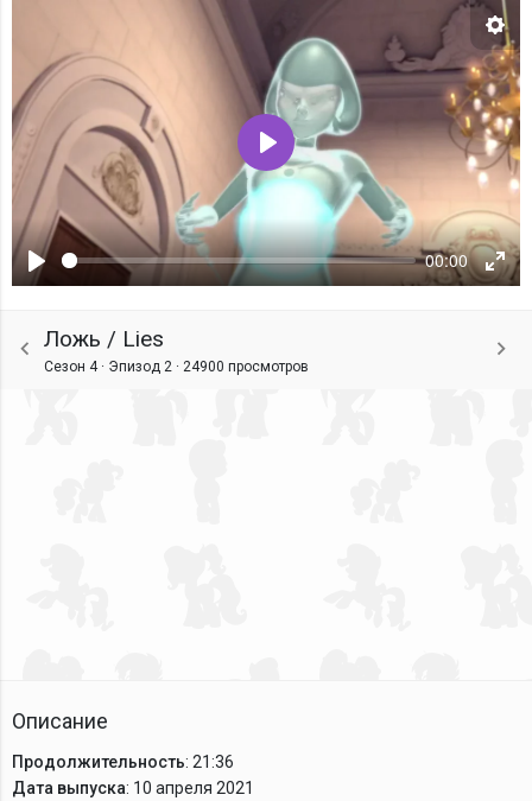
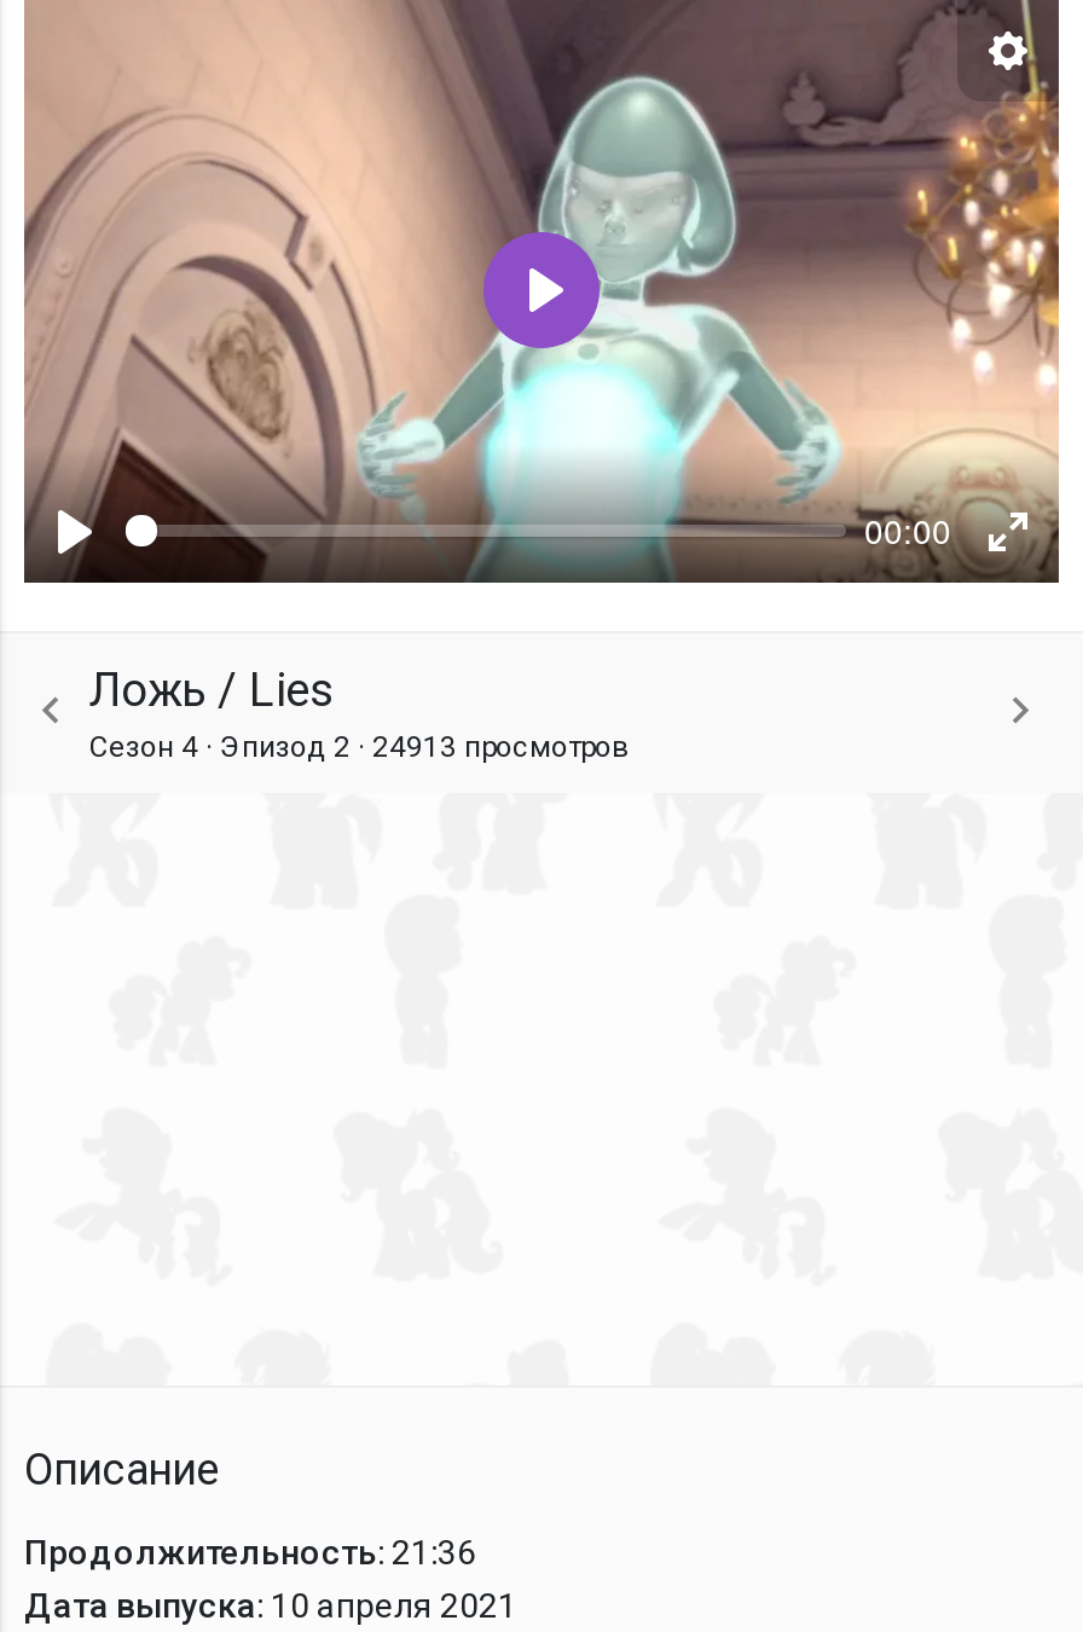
[44,358,309,375] Сезон 4 · Эпизод 2 · 24900 просмотров -> [89,730,629,764] Сезон 4 · Эпизод 2 · 24913 просмотров

